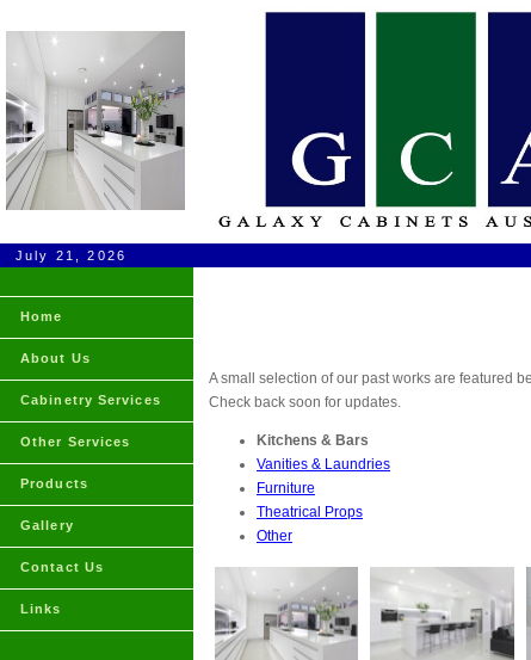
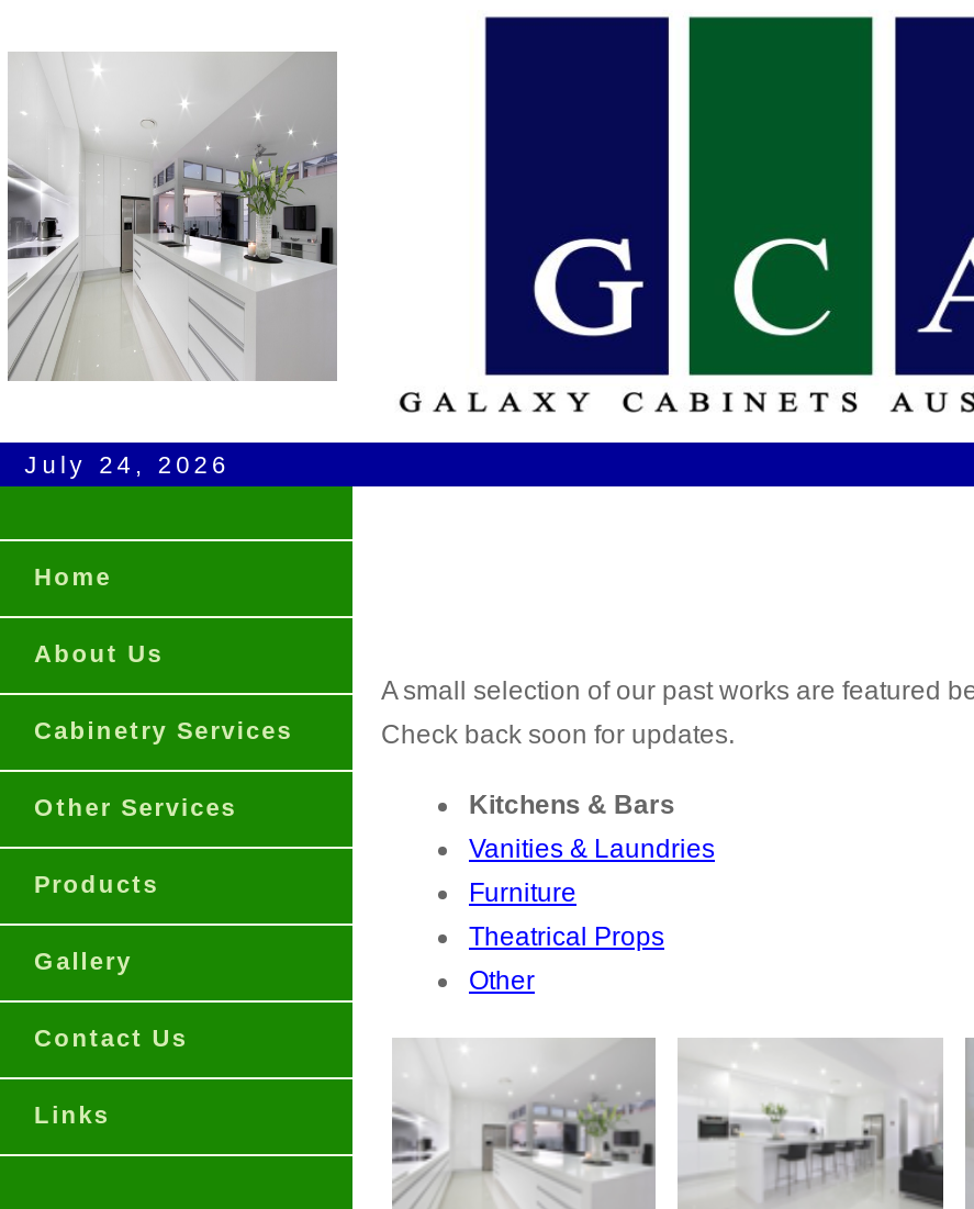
[15,248,127,263] July 21, 2026 -> [24,451,230,478] July 24, 2026

